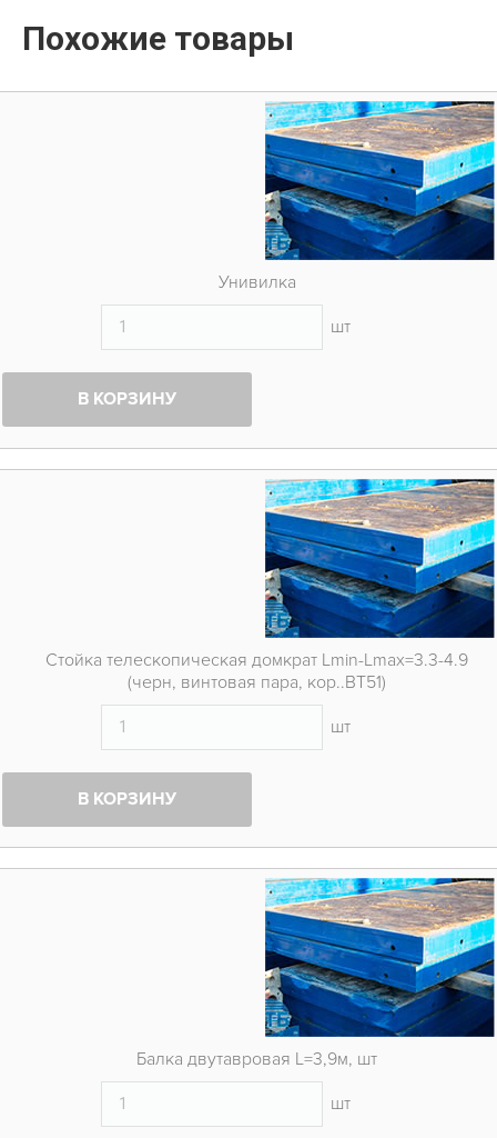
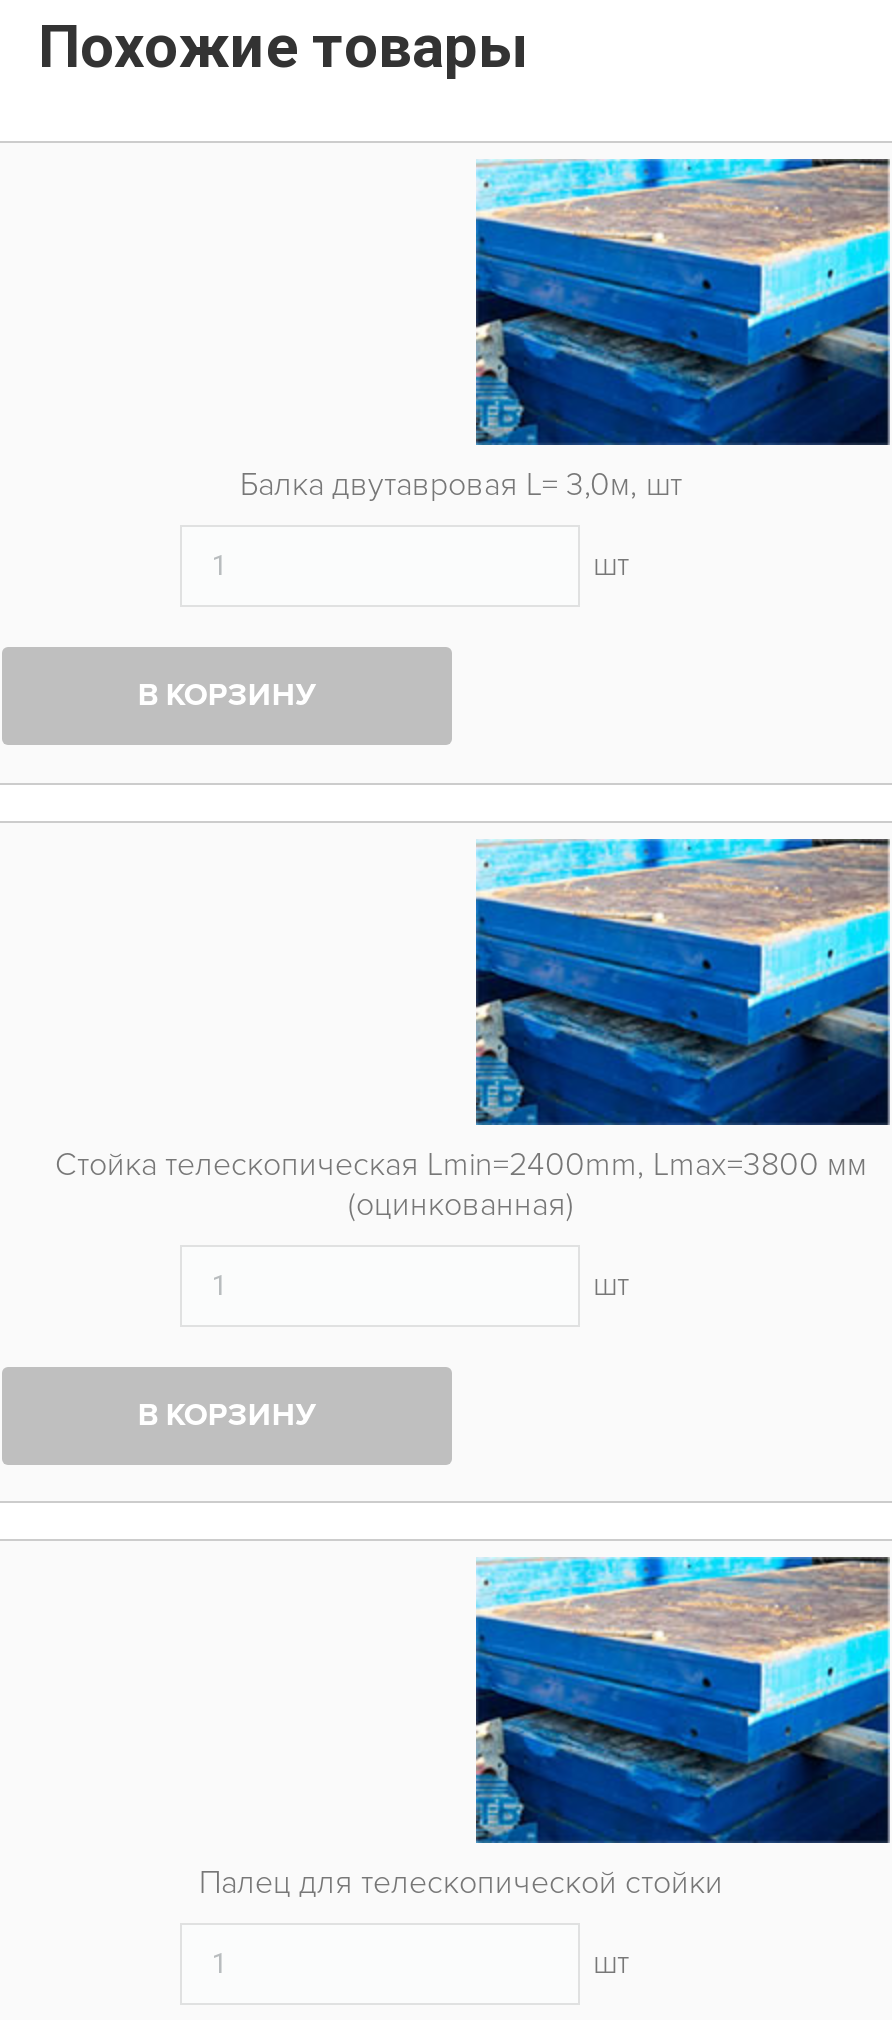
[218,271,296,294] Унивилка -> [240,465,682,505] Балка двутавровая L= 3,0м, шт
[45,649,468,693] Стойка телескопическая домкрат Lmin-Lmax=3.3-4.9 | (черн, винтовая пара, кор..ВТ51) -> [55,1145,867,1225] Стойка телескопическая Lmin=2400mm, Lmax=3800 мм | (оцинкованная)
[136,1048,377,1070] Балка двутавровая L=3,9м, шт -> [199,1863,723,1903] Палец для телескопической стойки

